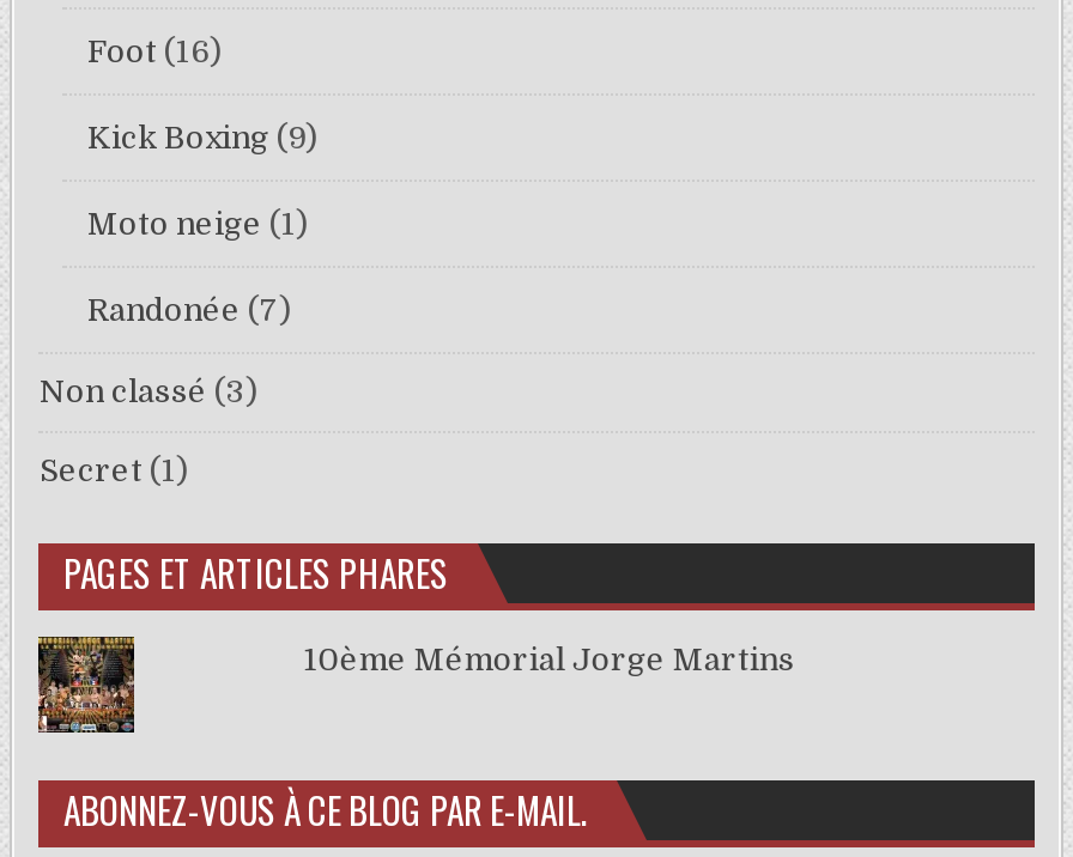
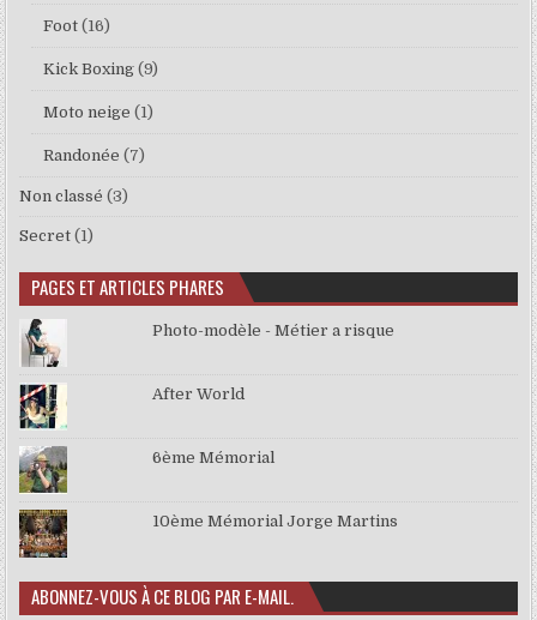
none -> [18,445,68,494] [image]
none -> [19,384,67,429] [image]
none -> [22,319,66,367] [image]
none -> [152,321,394,339] Photo-modèle - Métier a risque
none -> [152,385,244,403] After World
none -> [152,448,274,466] 6ème Mémorial

